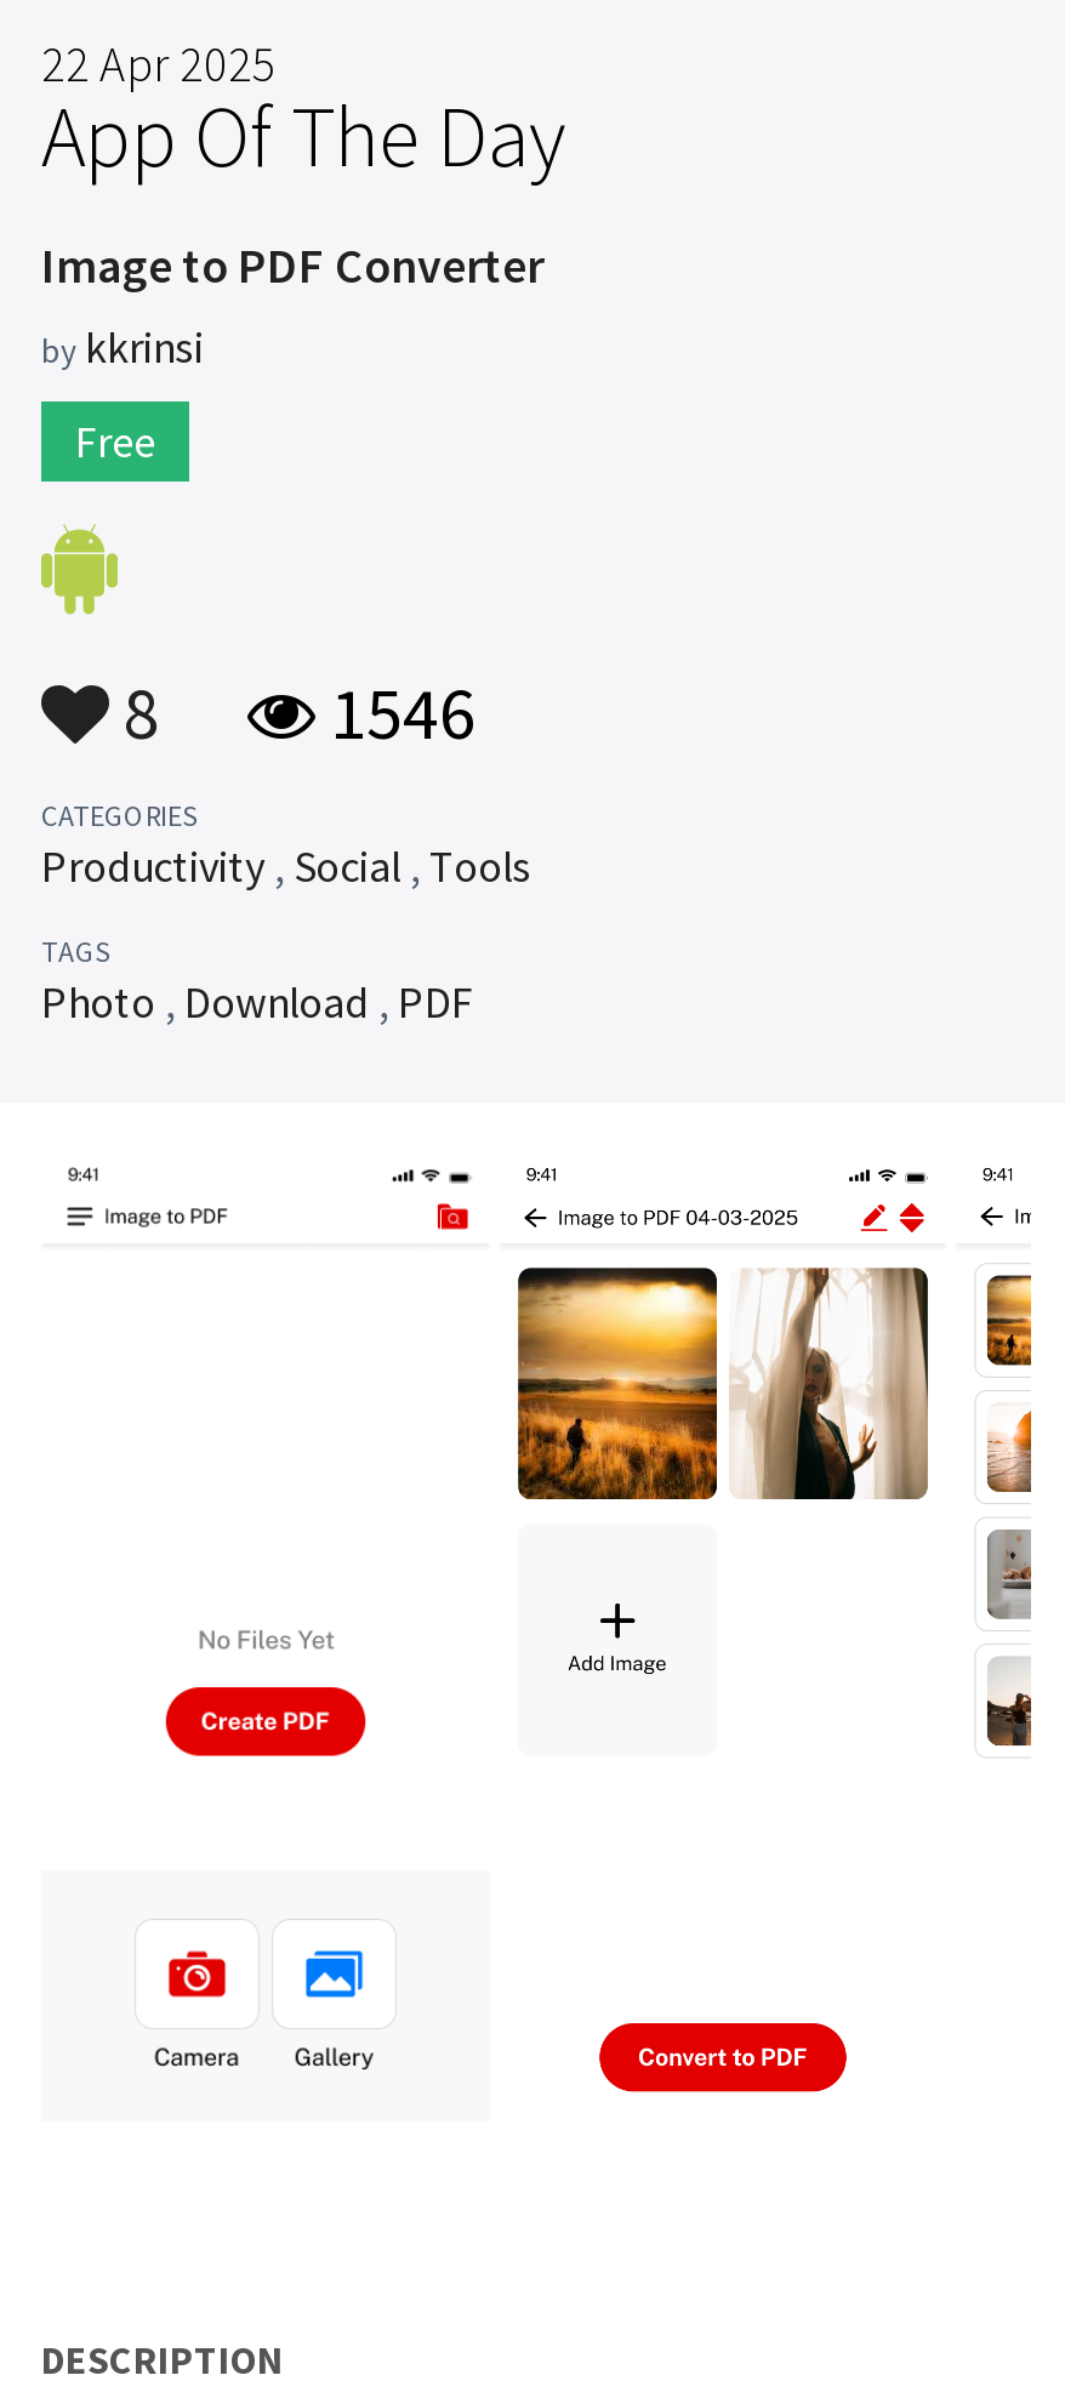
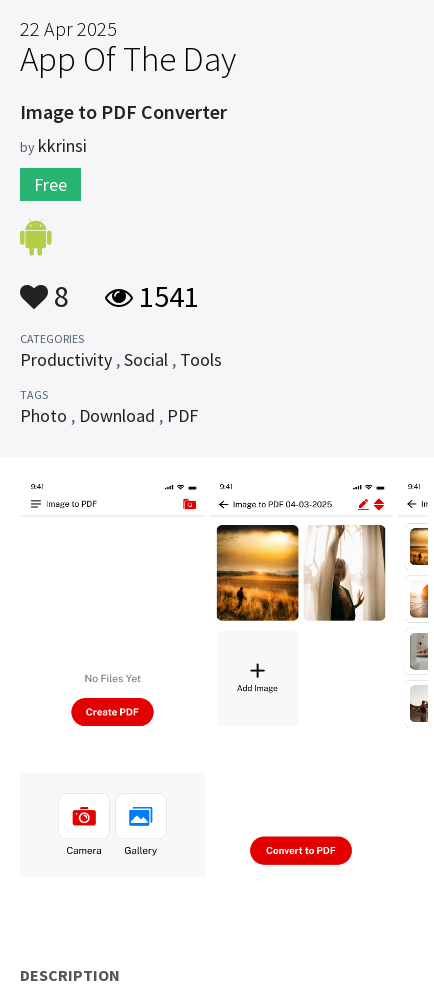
[109,665,475,758] 8 1546 -> [48,277,199,315] 8 1541

